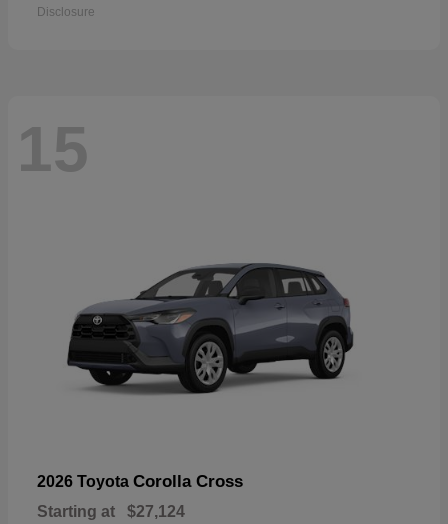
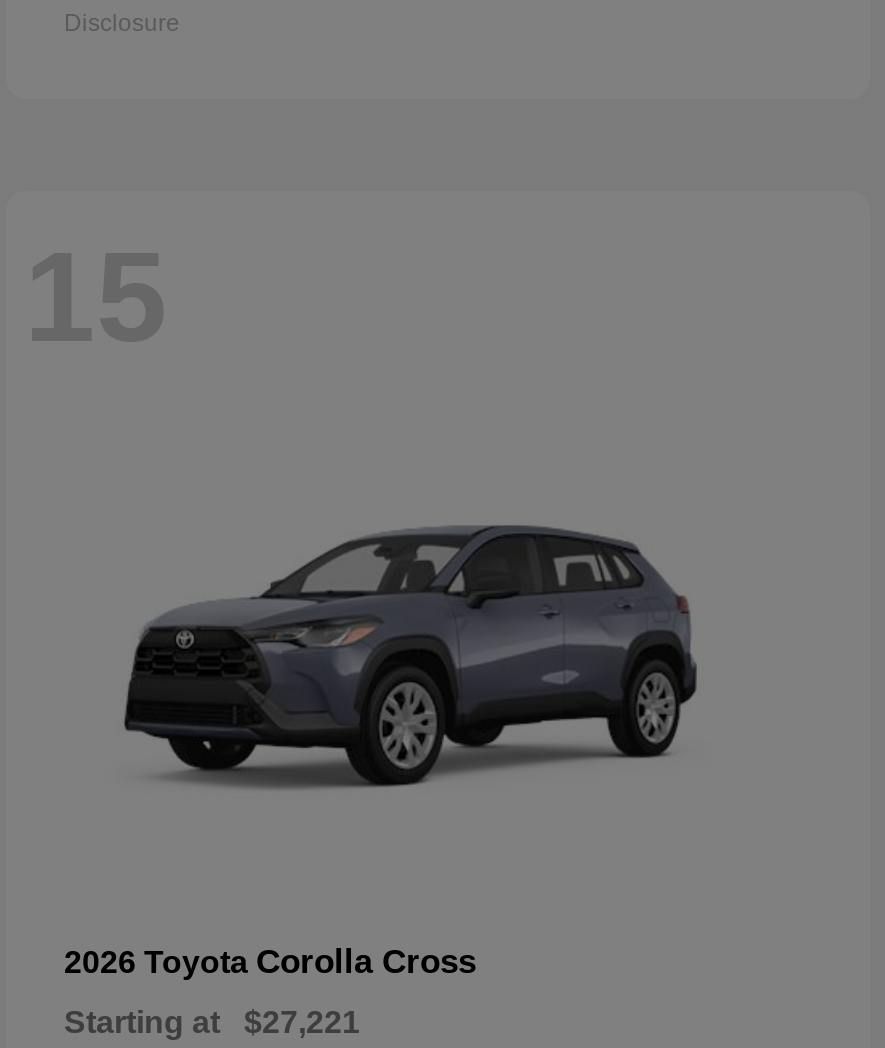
[37,503,185,520] Starting at $27,124 -> [64,1006,360,1040] Starting at $27,221

